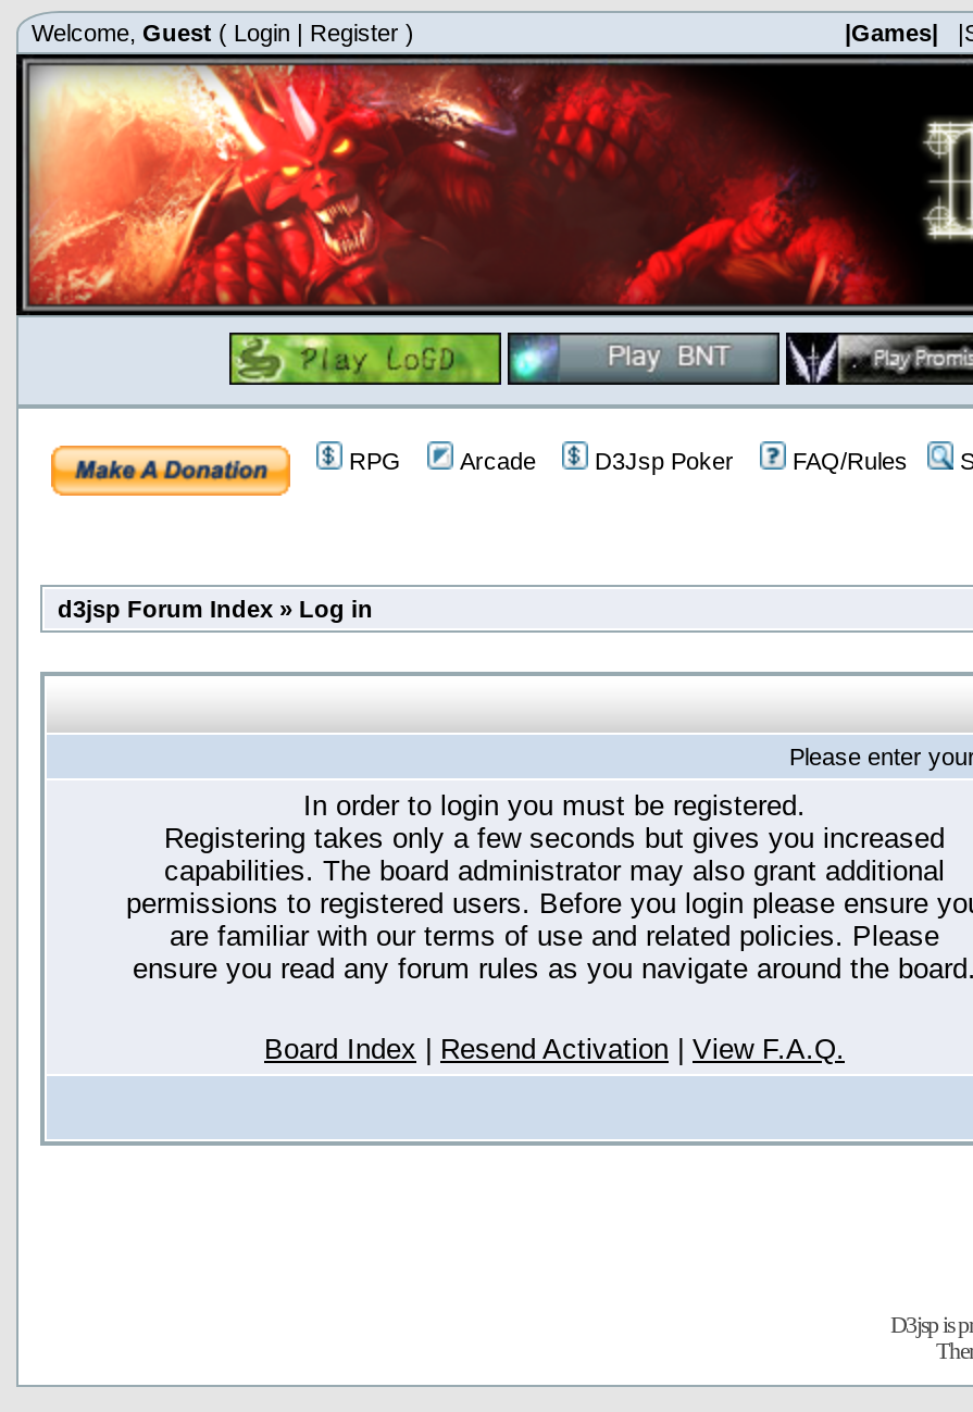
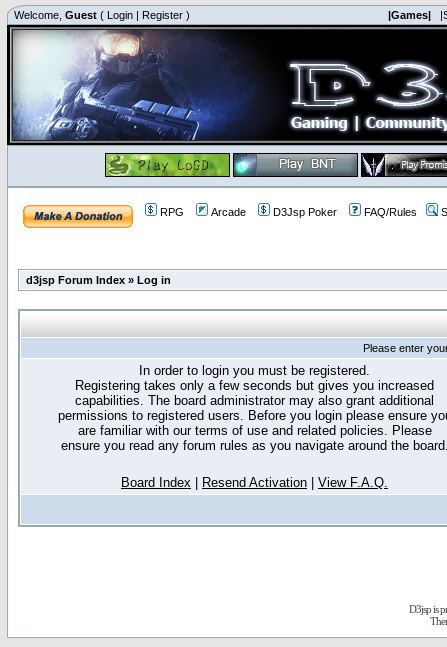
[27,63,966,307] [image] -> [12,29,444,141] [image]

